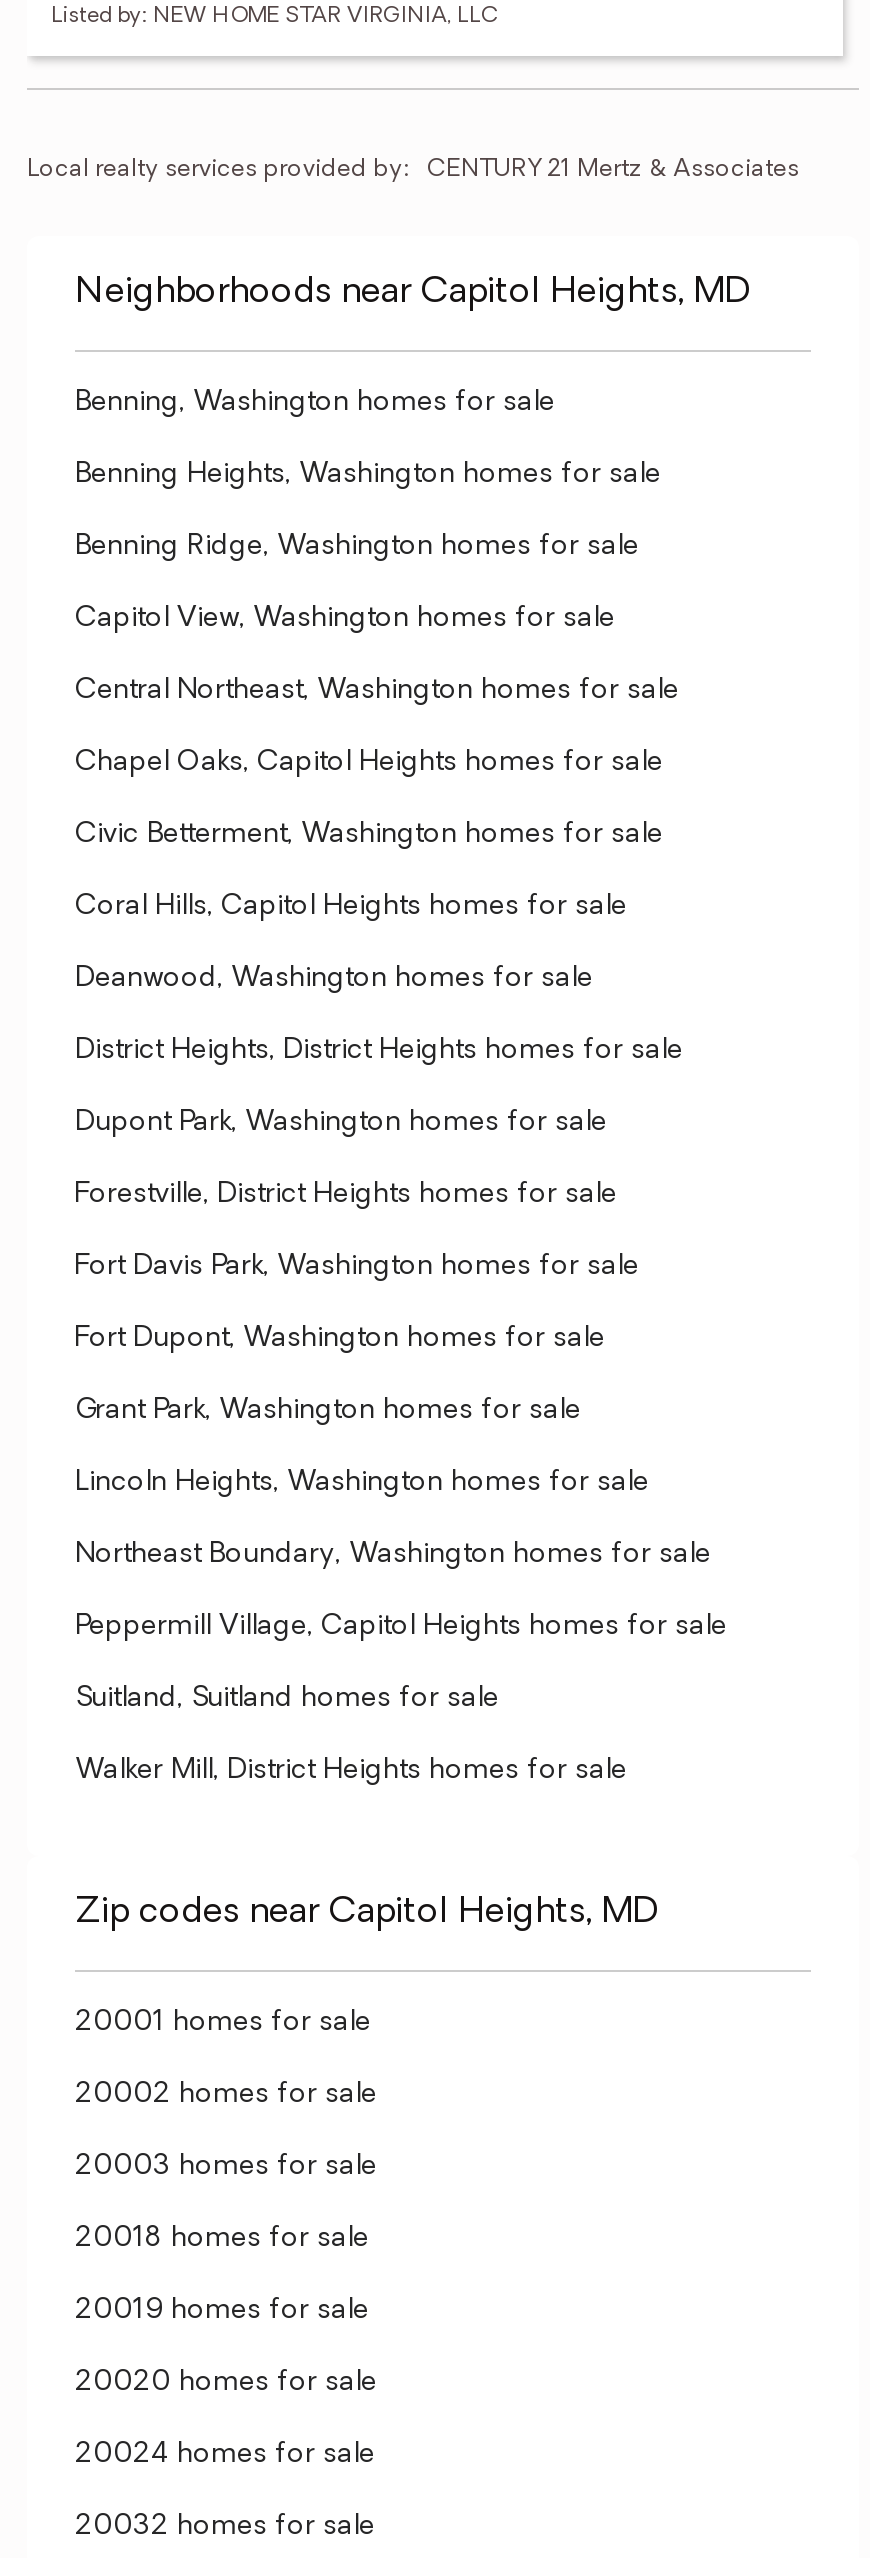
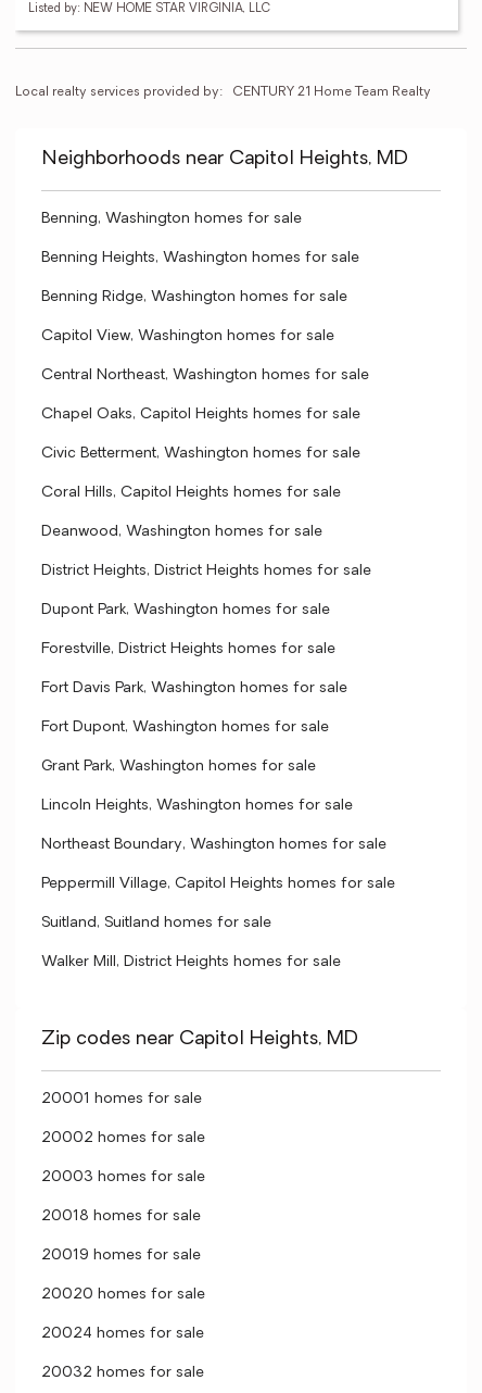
[427,158,799,182] CENTURY 21 Mertz & Associates -> [232,86,431,99] CENTURY 21 Home Team Realty

